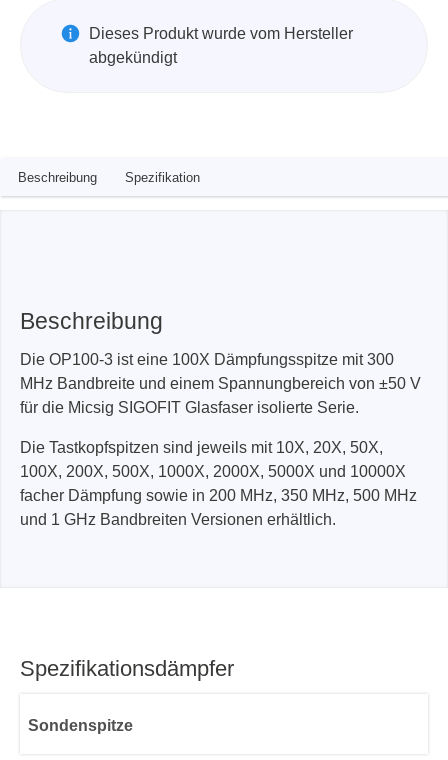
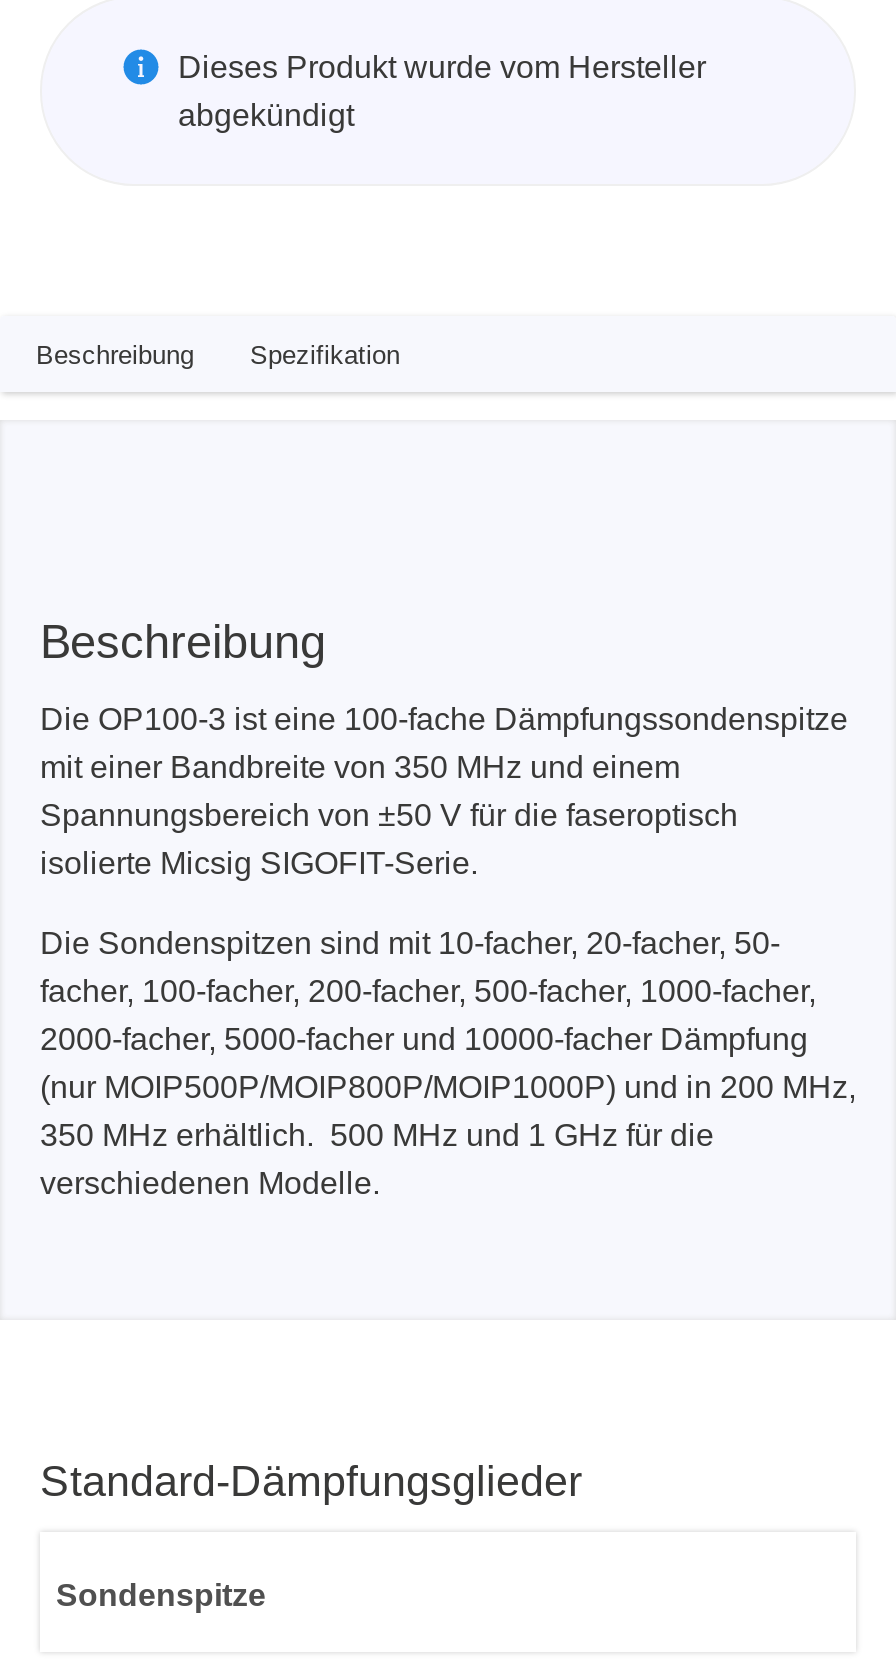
[20,351,421,416] Die OP100-3 ist eine 100X Dämpfungsspitze mit 300 | MHz Bandbreite und einem Spannungbereich von ±50 V | für die Micsig SIGOFIT Glasfaser isolierte Serie. -> [40,702,848,880] Die OP100-3 ist eine 100-fache Dämpfungssondenspitze | mit einer Bandbreite von 350 MHz und einem | Spannungsbereich von ±50 V für die faseroptisch | isolierte Micsig SIGOFIT-Serie.
[20,439,417,528] Die Tastkopfspitzen sind jeweils mit 10X, 20X, 50X, | 100X, 200X, 500X, 1000X, 2000X, 5000X und 10000X | facher Dämpfung sowie in 200 MHz, 350 MHz, 500 MHz | und 1 GHz Bandbreiten Versionen erhältlich. -> [40,926,856,1200] Die Sondenspitzen sind mit 10-facher, 20-facher, 50- | facher, 100-facher, 200-facher, 500-facher, 1000-facher, | 2000-facher, 5000-facher und 10000-facher Dämpfung | (nur MOIP500P/MOIP800P/MOIP1000P) und in 200 MHz, | 350 MHz erhältlich. 500 MHz und 1 GHz für die | verschiedenen Modelle.
[20,656,234,681] Spezifikationsdämpfer -> [40,1456,582,1506] Standard-Dämpfungsglieder

